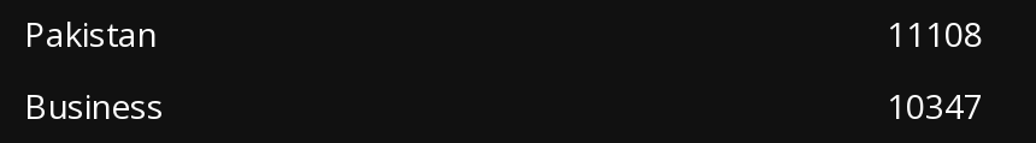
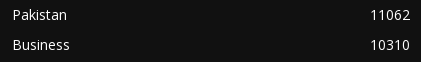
[887,12,983,58] 11108 -> [370,5,410,24] 11062
[887,84,983,130] 10347 -> [370,35,410,54] 10310

